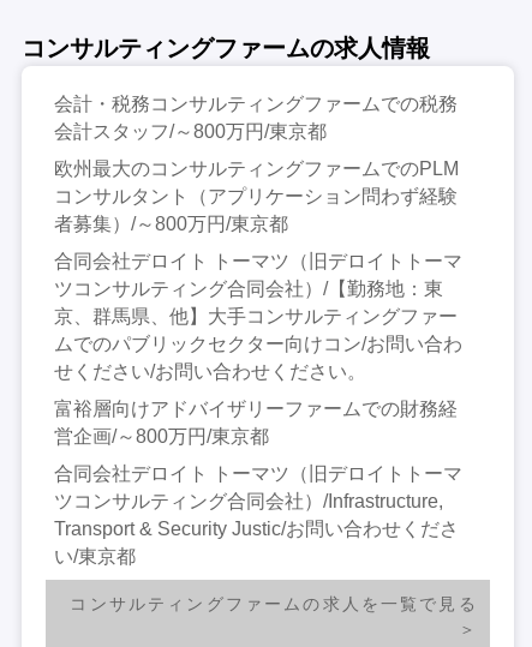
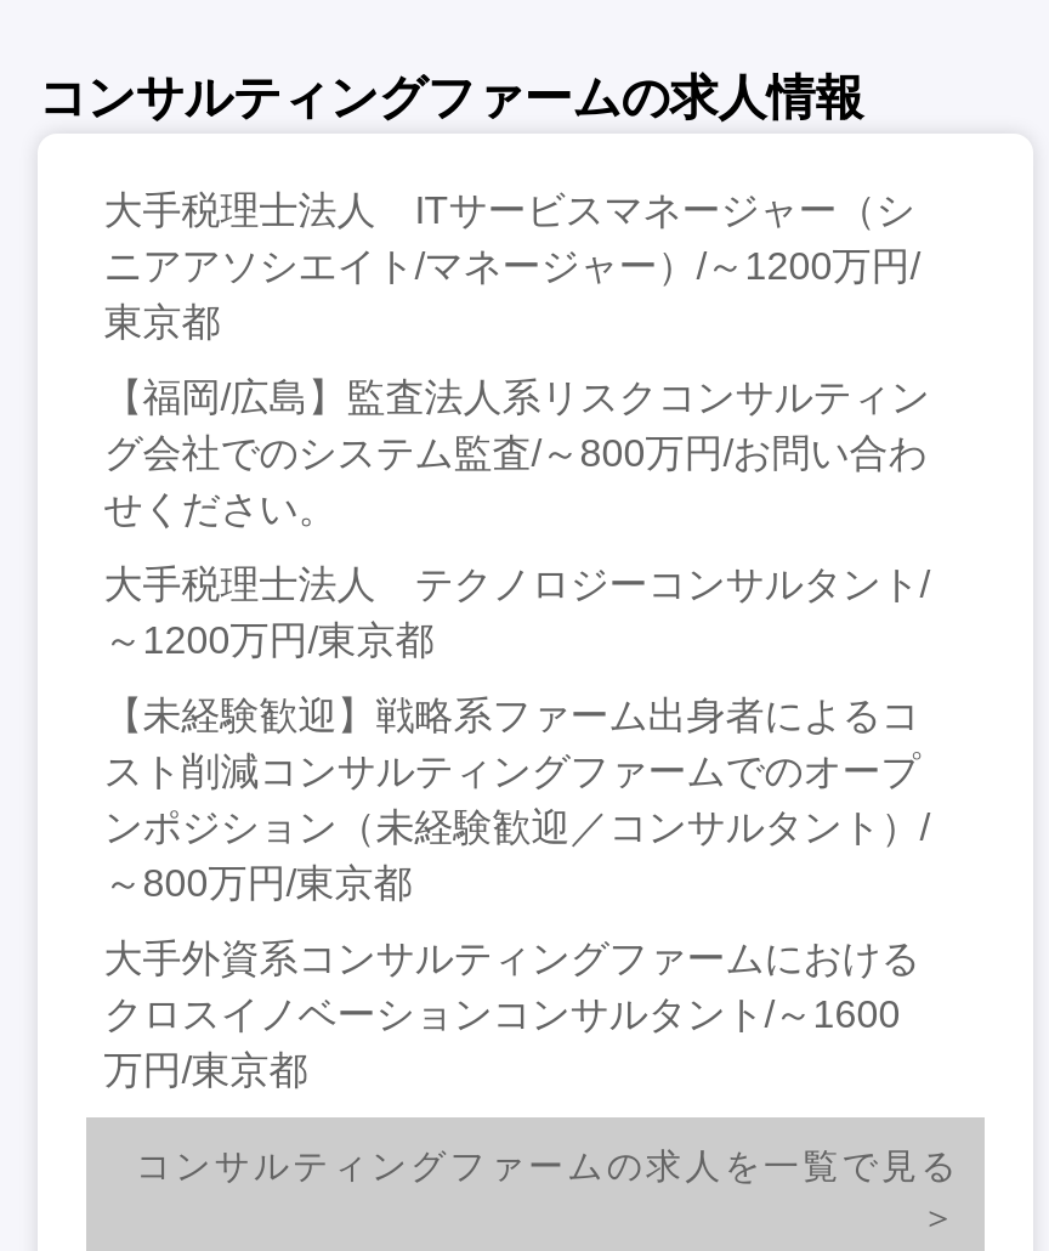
[54,93,458,141] 会計・税務コンサルティングファームでの税務 | 会計スタッフ/～800万円/東京都 -> [104,189,920,342] 大手税理士法人 ITサービスマネージャー（シ | ニアアソシエイト/マネージャー）/～1200万円/ | 東京都
[54,158,459,234] 欧州最大のコンサルティングファームでのPLM | コンサルタント（アプリケーション問わず経験 | 者募集）/～800万円/東京都 -> [104,376,929,529] 【福岡/広島】監査法人系リスクコンサルティン | グ会社でのシステム監査/～800万円/お問い合わ | せください。
[54,251,463,381] 合同会社デロイト トーマツ（旧デロイトトーマ | ツコンサルティング合同会社）/【勤務地：東 | 京、群馬県、他】大手コンサルティングファー | ムでのパブリックセクター向けコン/お問い合わ | せください/お問い合わせください。 -> [104,563,929,660] 大手税理士法人 テクノロジーコンサルタント/ | ～1200万円/東京都
[54,398,458,446] 富裕層向けアドバイザリーファームでの財務経 | 営企画/～800万円/東京都 -> [104,694,929,903] 【未経験歓迎】戦略系ファーム出身者によるコ | スト削減コンサルティングファームでのオープ | ンポジション（未経験歓迎／コンサルタント）/ | ～800万円/東京都
[54,463,463,566] 合同会社デロイト トーマツ（旧デロイトトーマ | ツコンサルティング合同会社）/Infrastructure, | Transport & Security Justic/お問い合わせくださ | い/東京都 -> [104,937,920,1090] 大手外資系コンサルティングファームにおける | クロスイノベーションコンサルタント/～1600 | 万円/東京都

